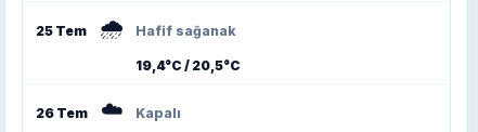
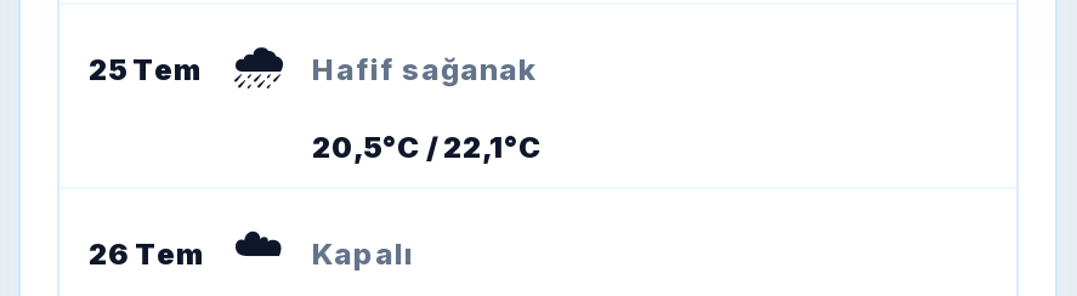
[135,58,241,74] 19,4°C / 20,5°C -> [312,130,543,166] 20,5°C / 22,1°C

